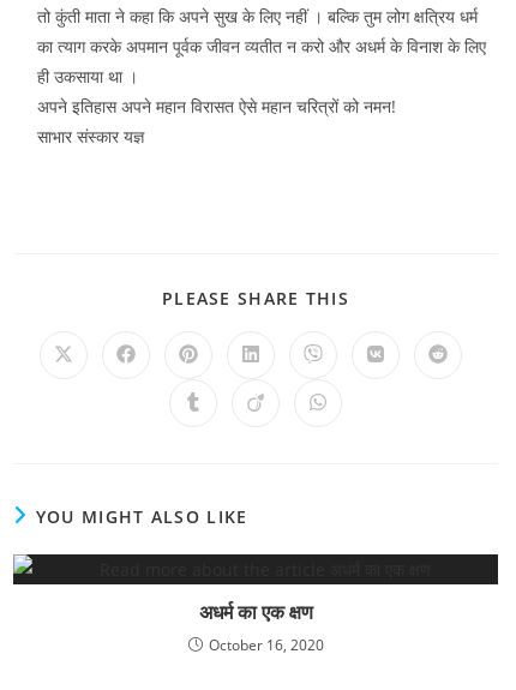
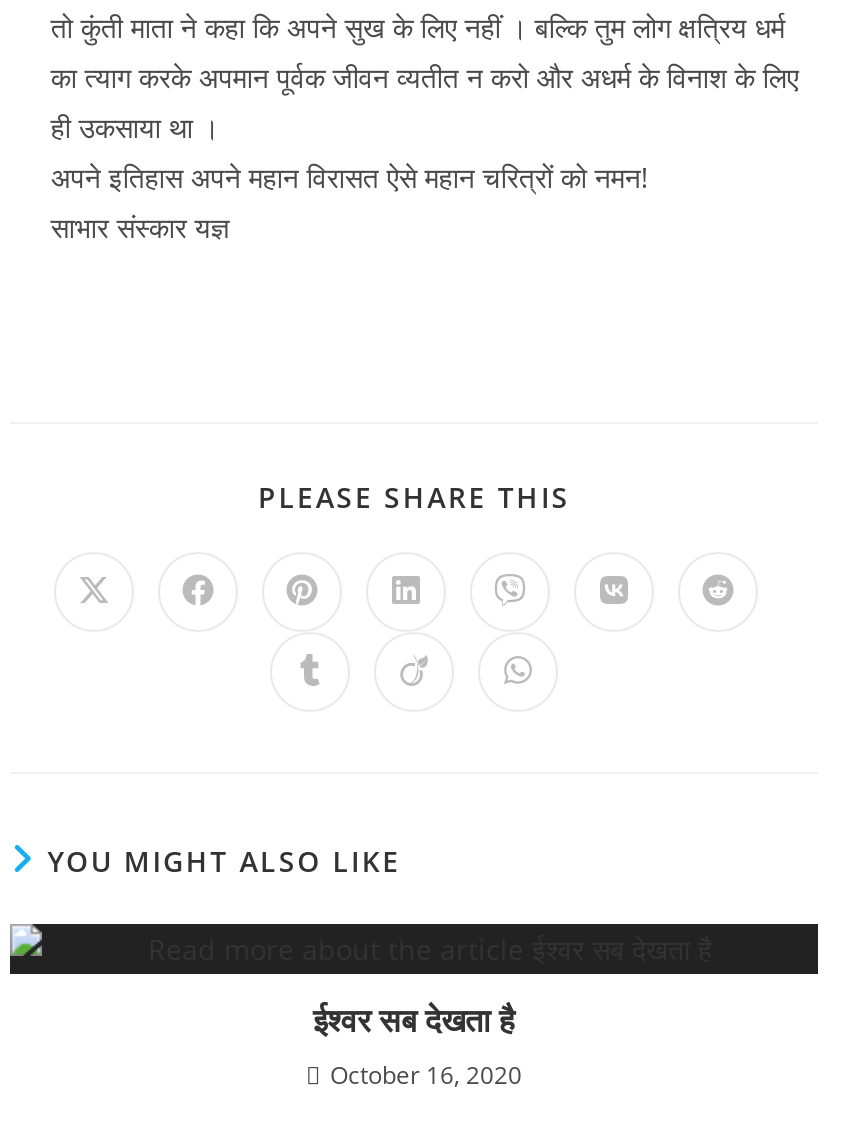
[199,599,313,625] अधर्म का एक क्षण -> [313,998,515,1042] ईश्वर सब देखता है

